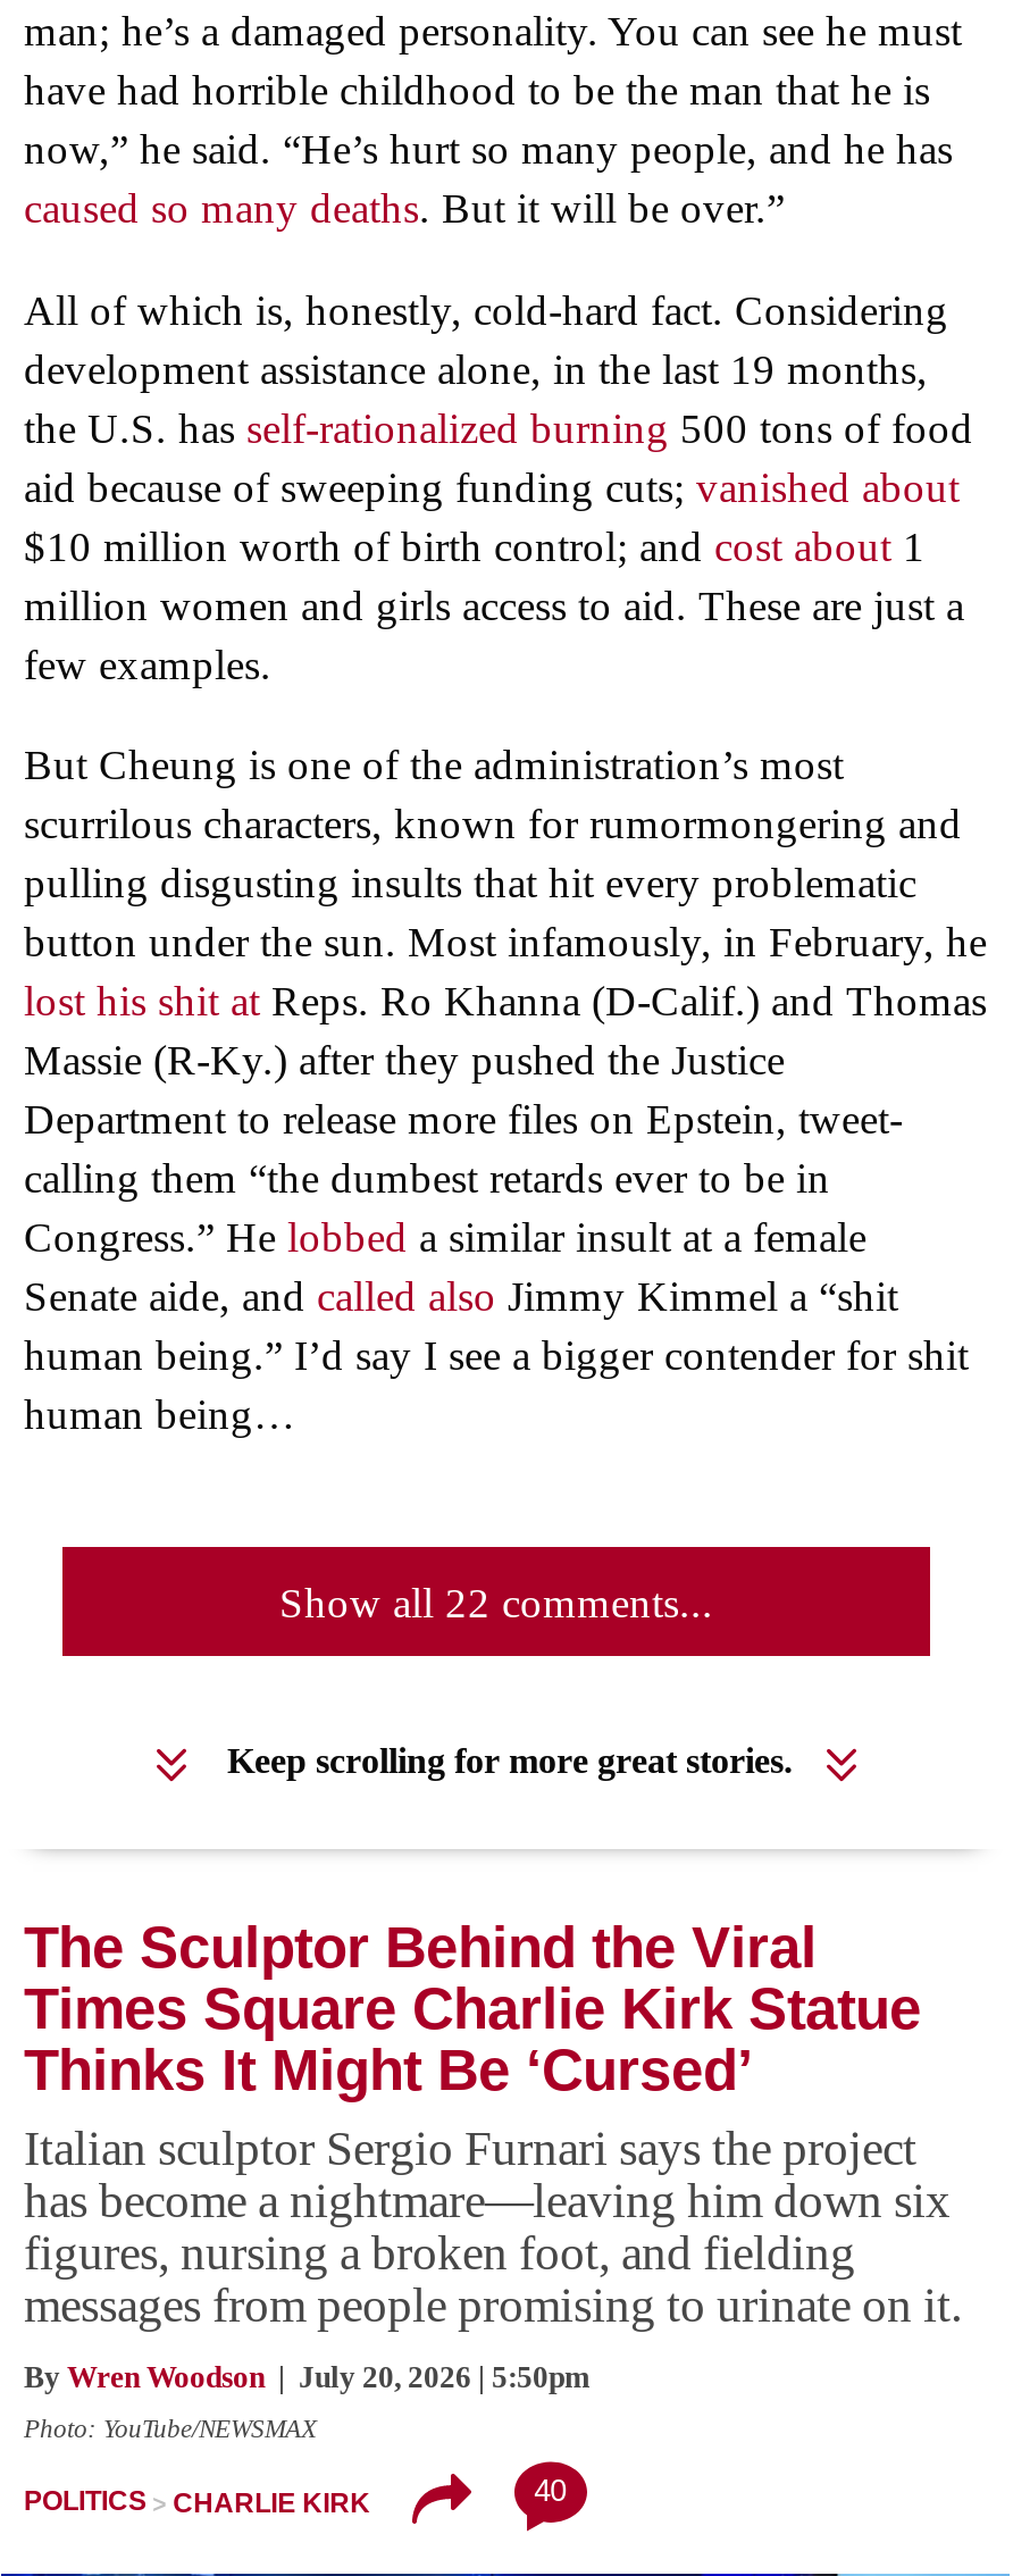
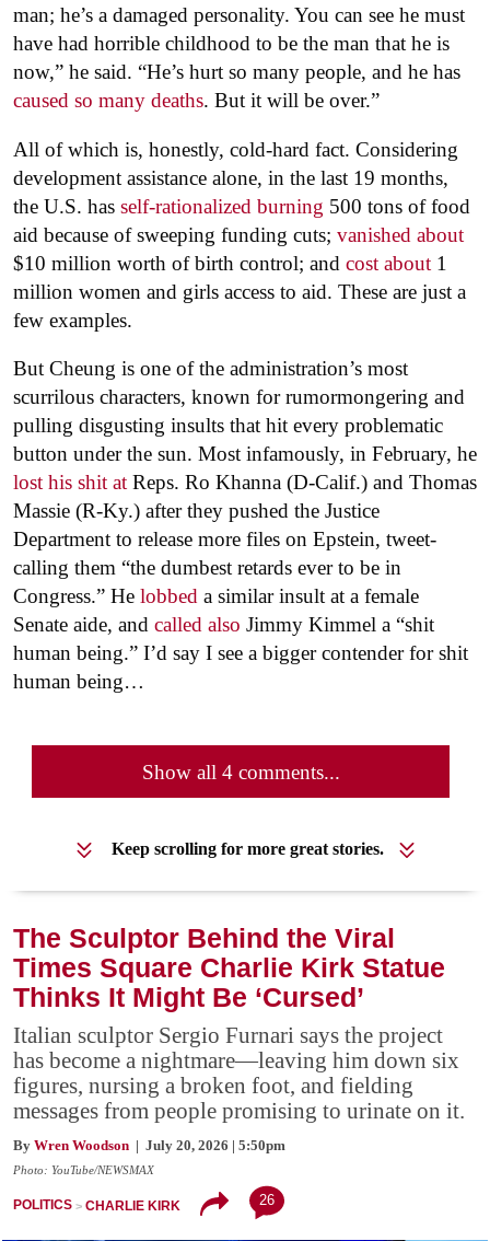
[279,1579,713,1626] Show all 22 comments... -> [142,760,340,783] Show all 4 comments...
[534,2474,566,2508] 40 -> [259,1192,274,1208] 26

